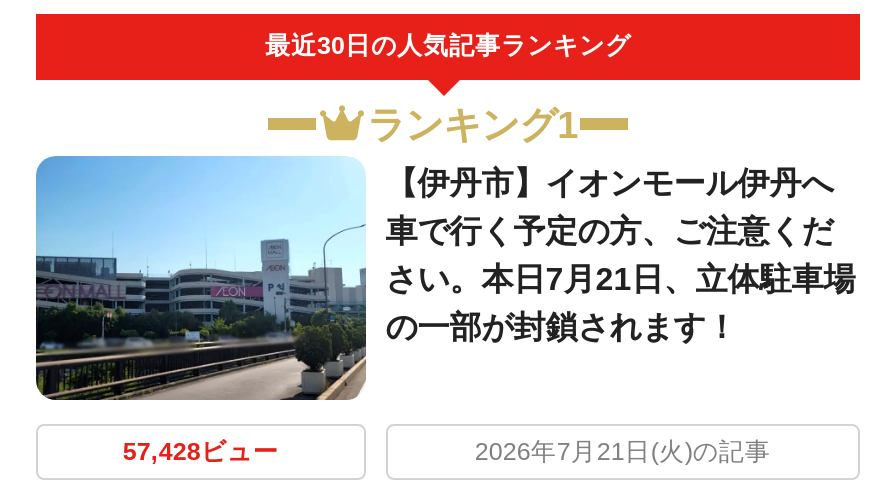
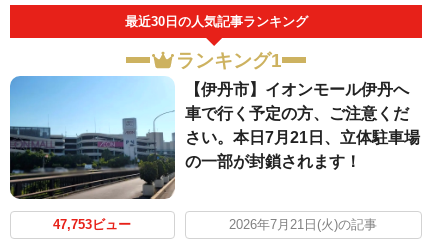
[123,439,279,467] 57,428ビュー -> [53,218,131,232] 47,753ビュー

